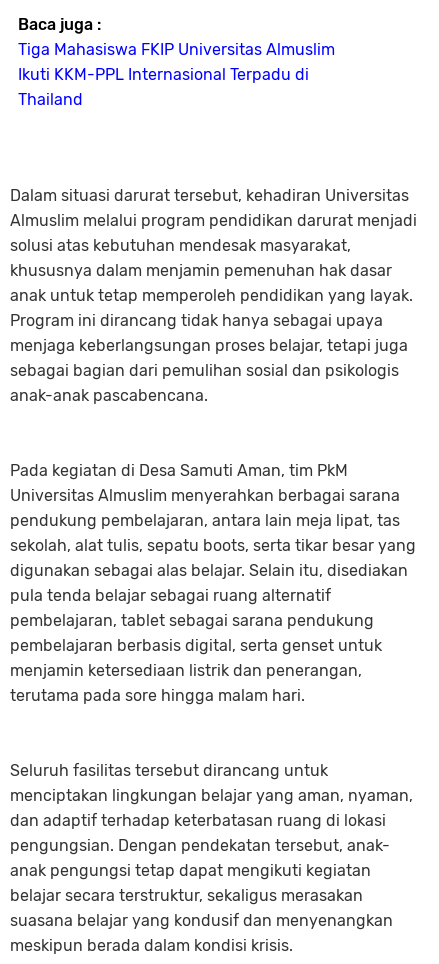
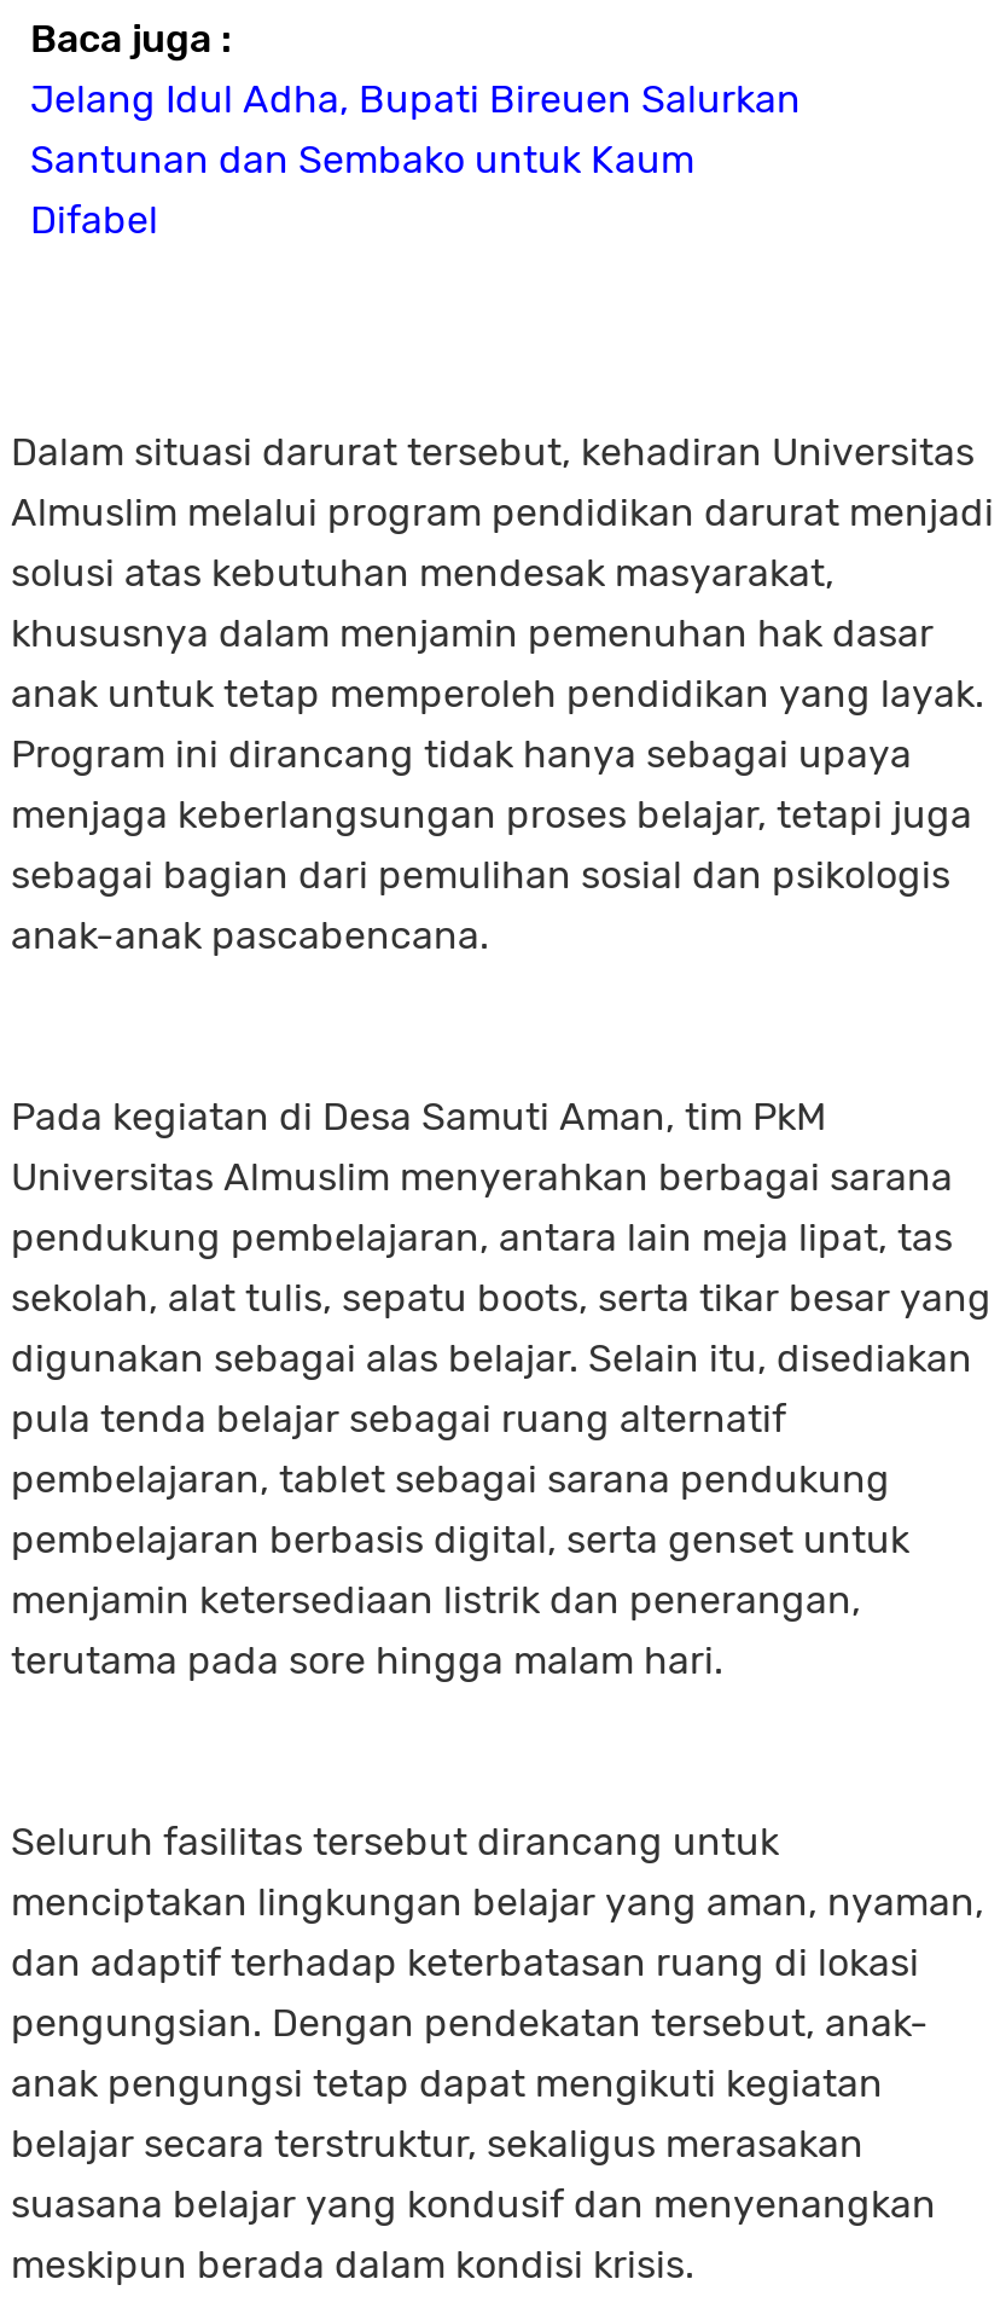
[18,40,335,109] Tiga Mahasiswa FKIP Universitas Almuslim | Ikuti KKM-PPL Internasional Terpadu di | Thailand -> [30,77,801,244] Jelang Idul Adha, Bupati Bireuen Salurkan | Santunan dan Sembako untuk Kaum | Difabel

